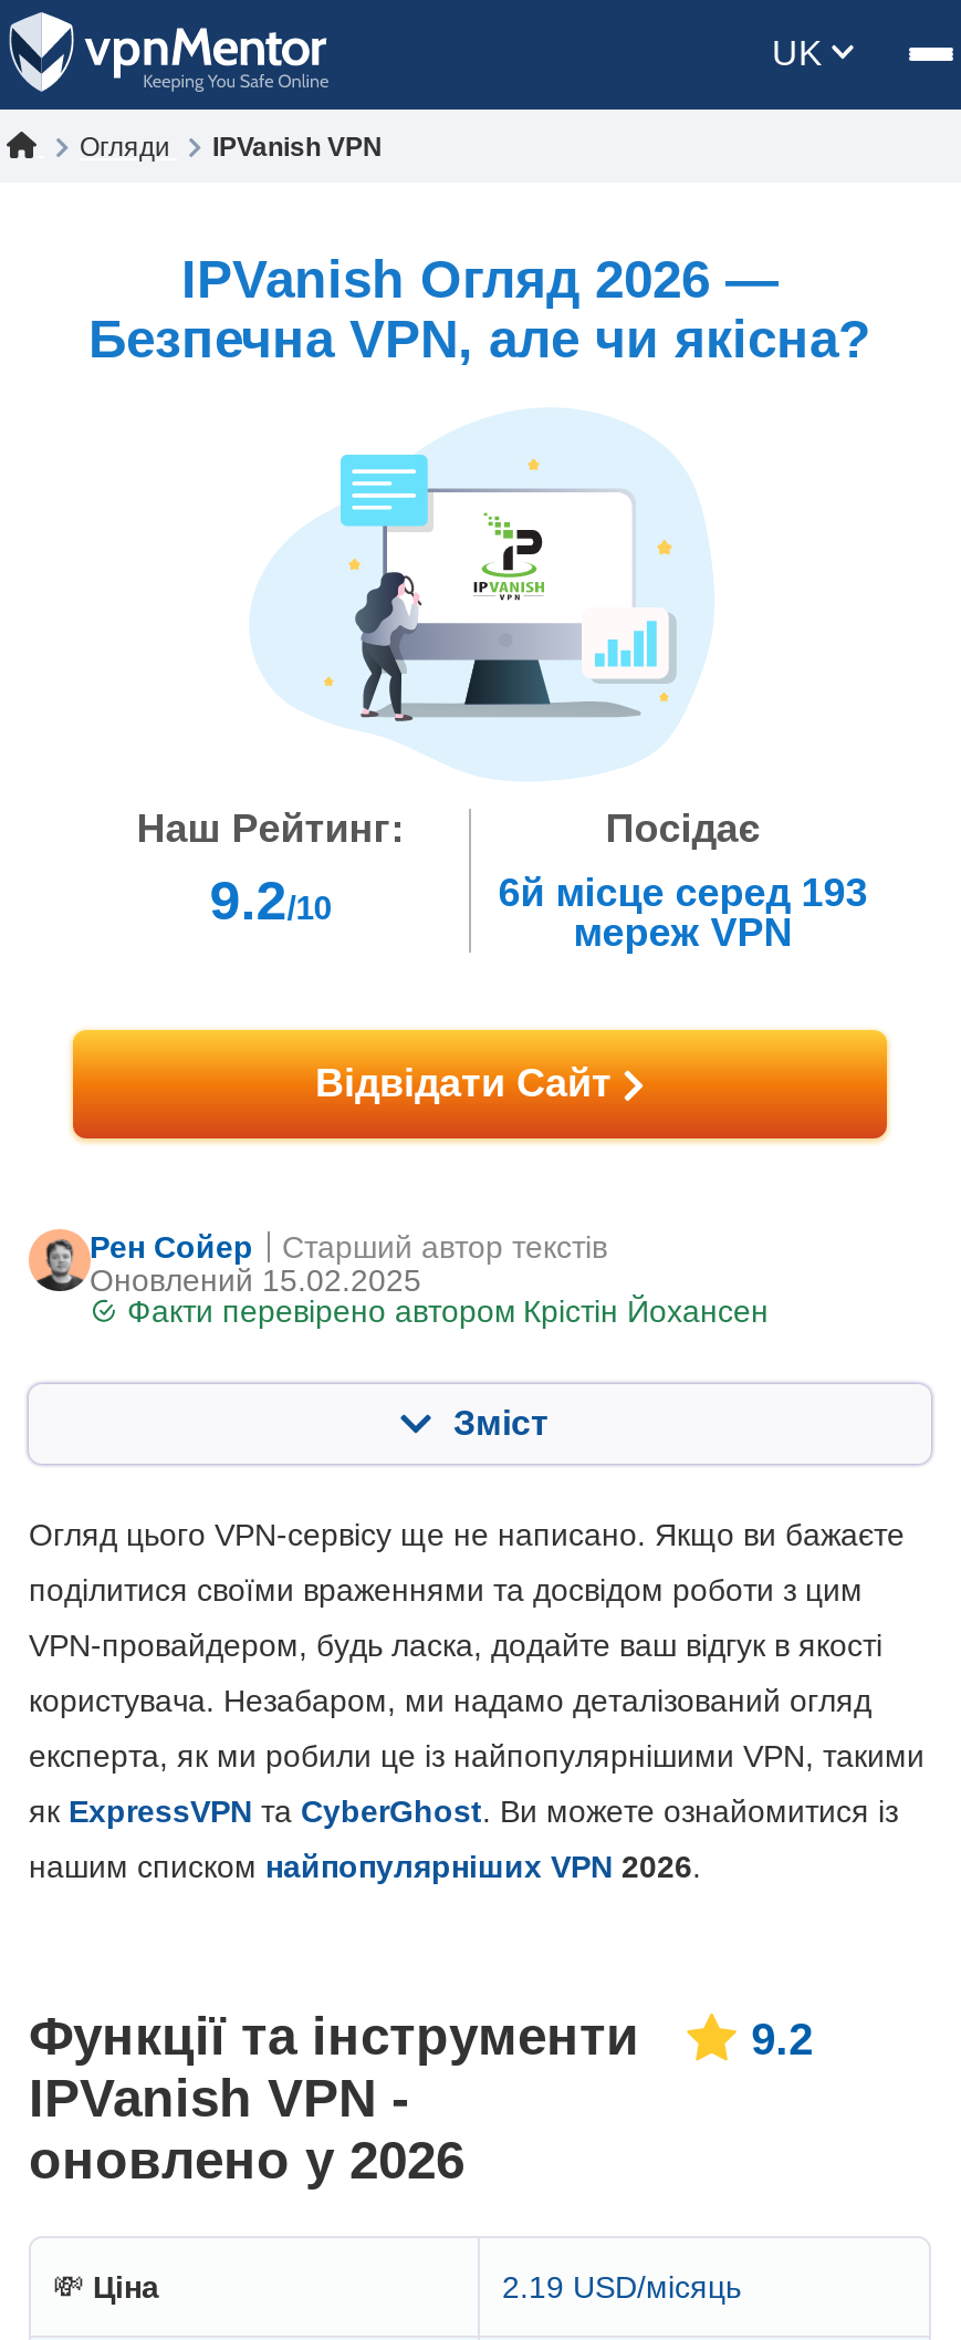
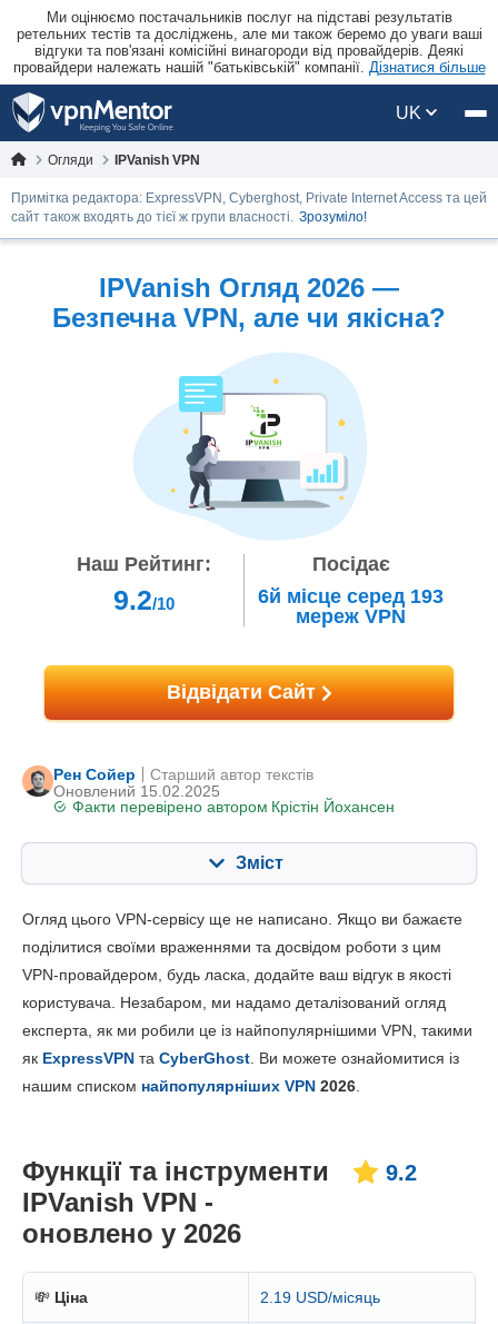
none -> [13,9,485,76] Ми оцінюємо постачальників послуг на підставі результатів | ретельних тестів та досліджень, але ми також беремо до уваги ваші | відгуки та пов'язані комісійні винагороди від провайдерів. Деякі | провайдери належать нашій "батьківській" компанії. Дізнатися більше
none -> [11,190,487,225] Примітка редактора: ExpressVPN, Cyberghost, Private Internet Access та цей | сайт також входять до тієї ж групи власності. Зрозуміло!

